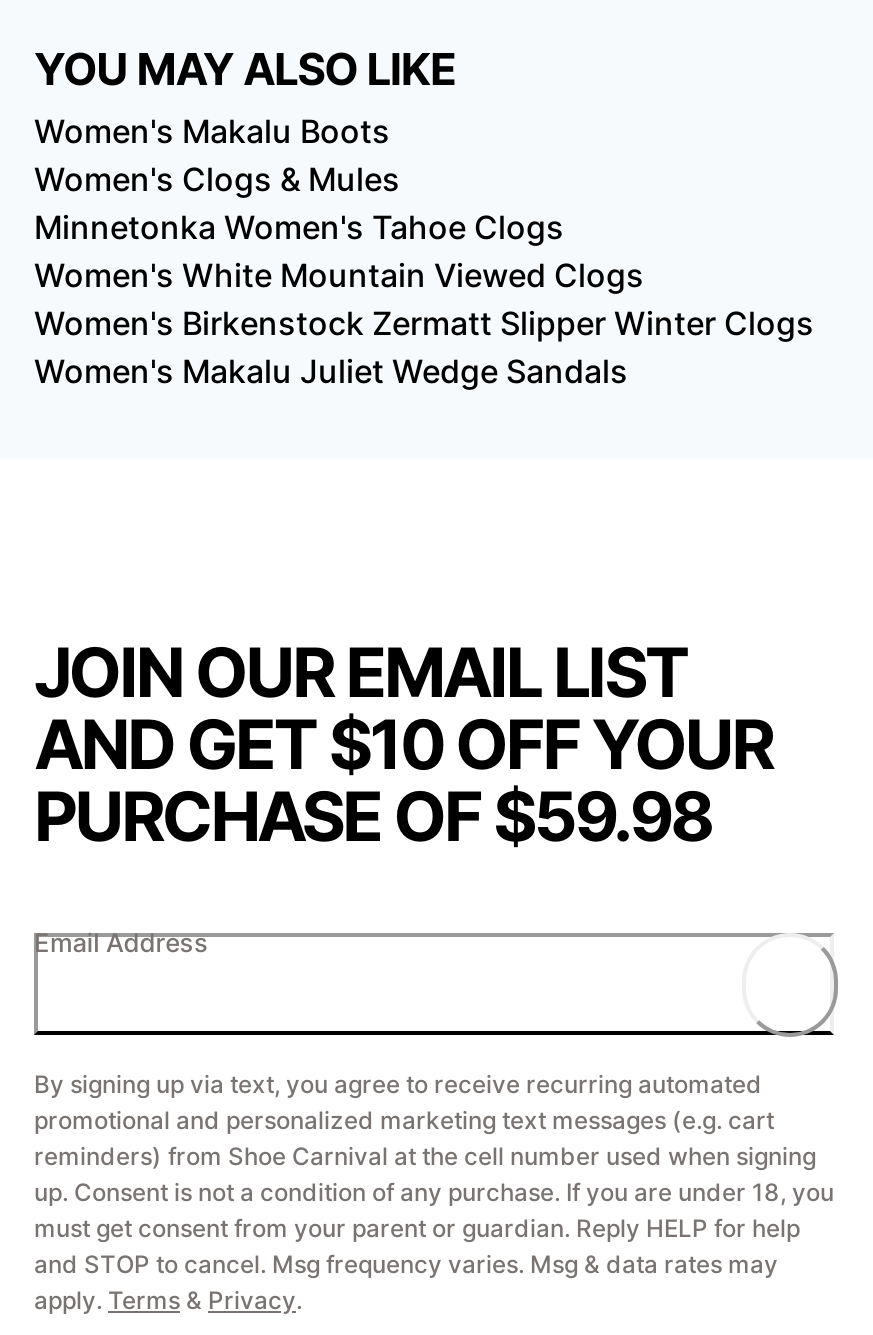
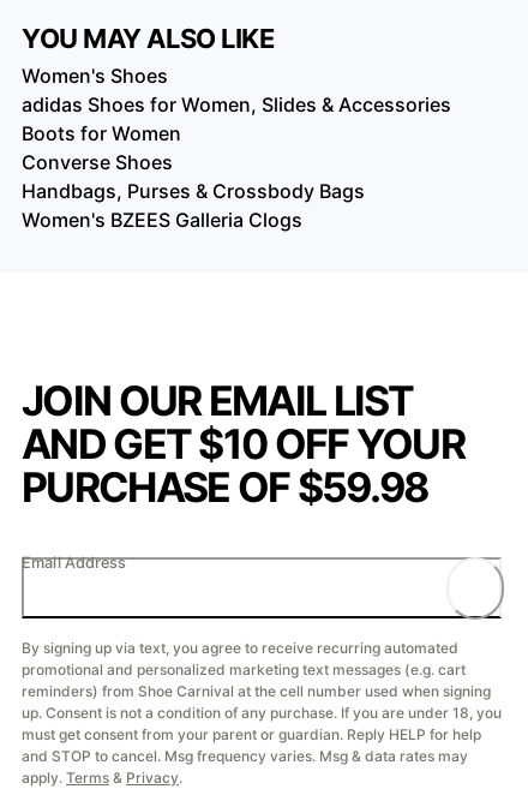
[34,112,814,392] Women's Makalu Boots | Women's Clogs & Mules | Minnetonka Women's Tahoe Clogs | Women's White Mountain Viewed Clogs | Women's Birkenstock Zermatt Slipper Winter Clogs | Women's Makalu Juliet Wedge Sandals -> [22,64,451,232] Women's Shoes | adidas Shoes for Women, Slides & Accessories | Boots for Women | Converse Shoes | Handbags, Purses & Crossbody Bags | Women's BZEES Galleria Clogs

